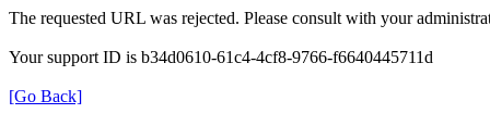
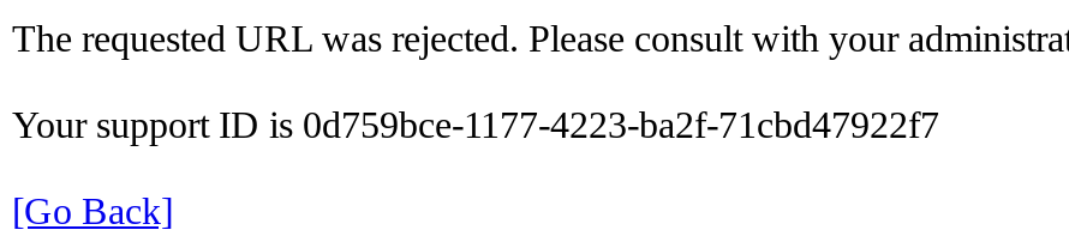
[9,48,433,66] Your support ID is b34d0610-61c4-4cf8-9766-f6640445711d -> [12,104,939,145] Your support ID is 0d759bce-1177-4223-ba2f-71cbd47922f7

